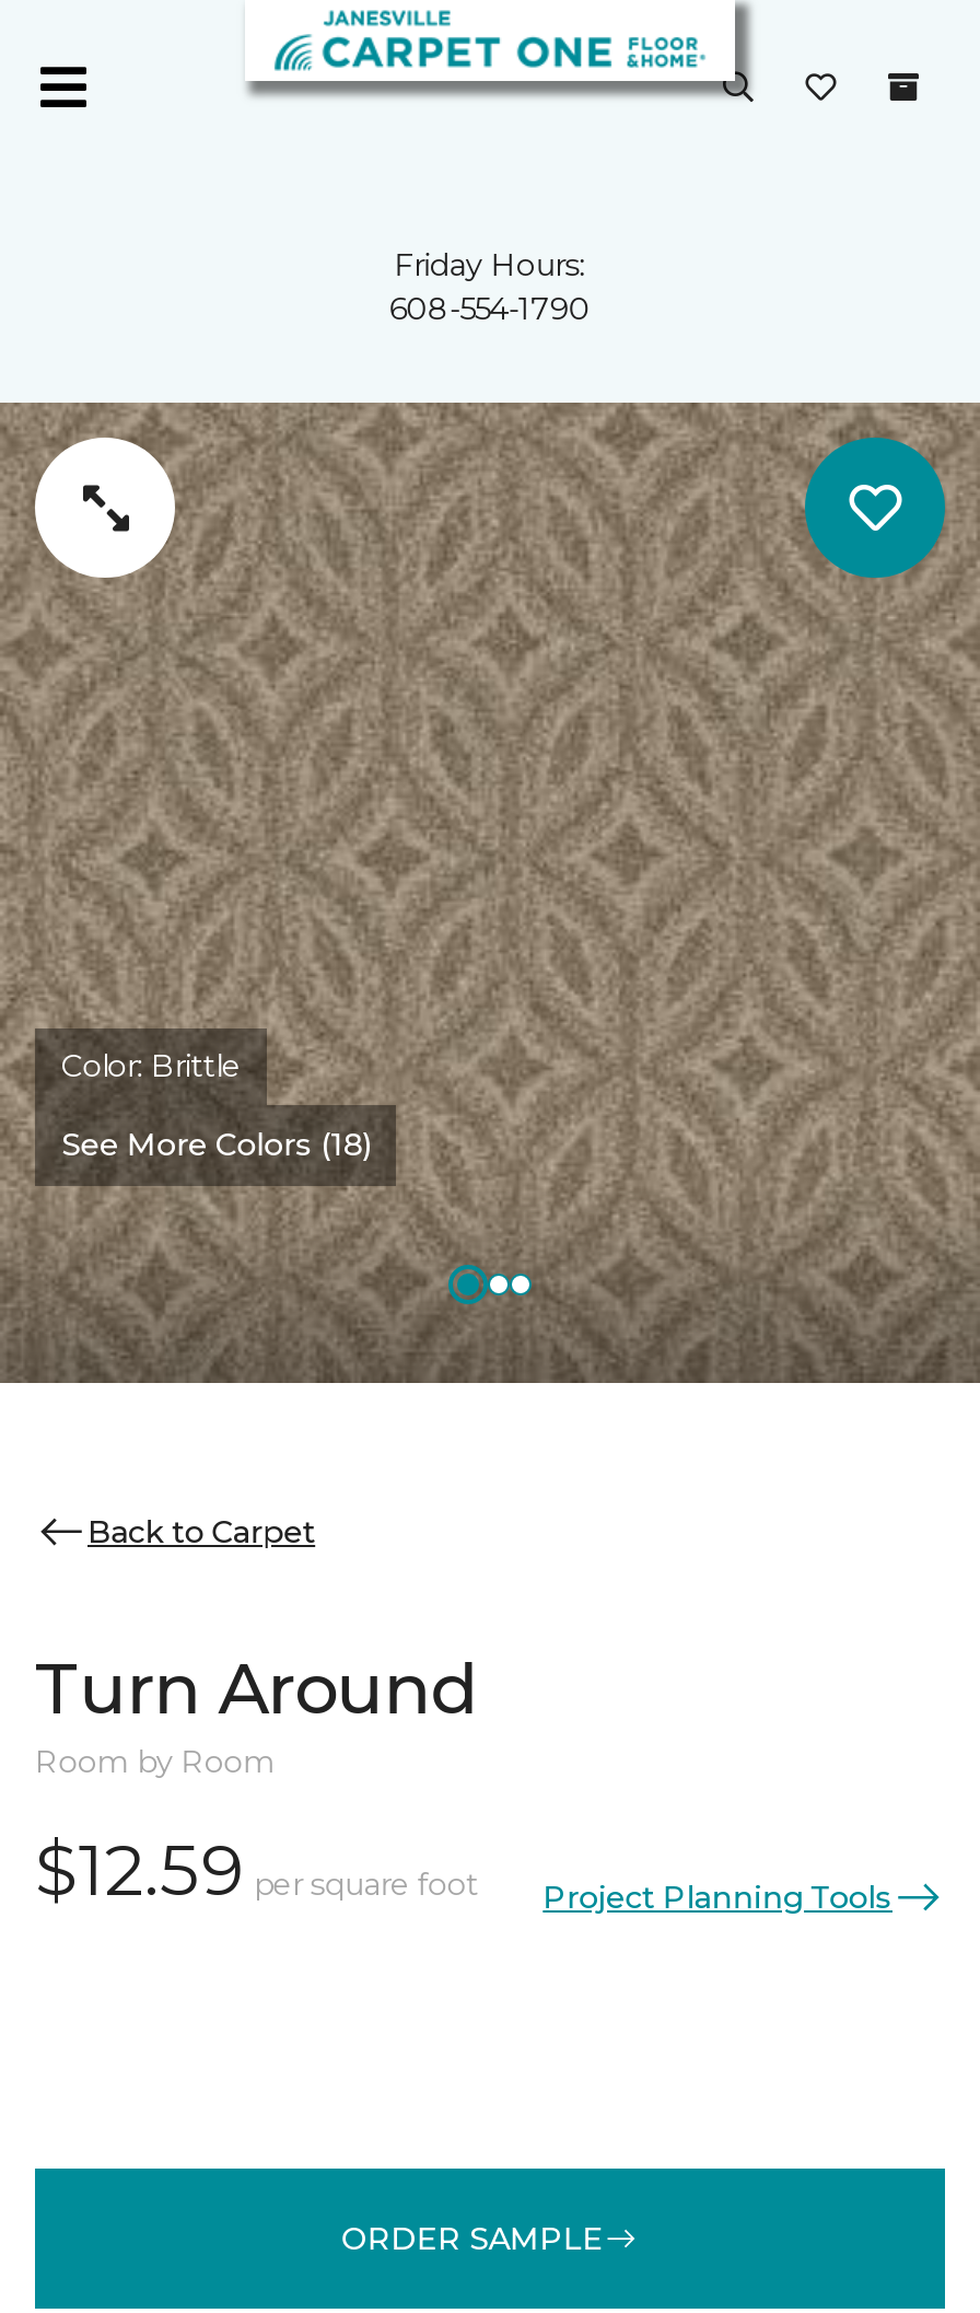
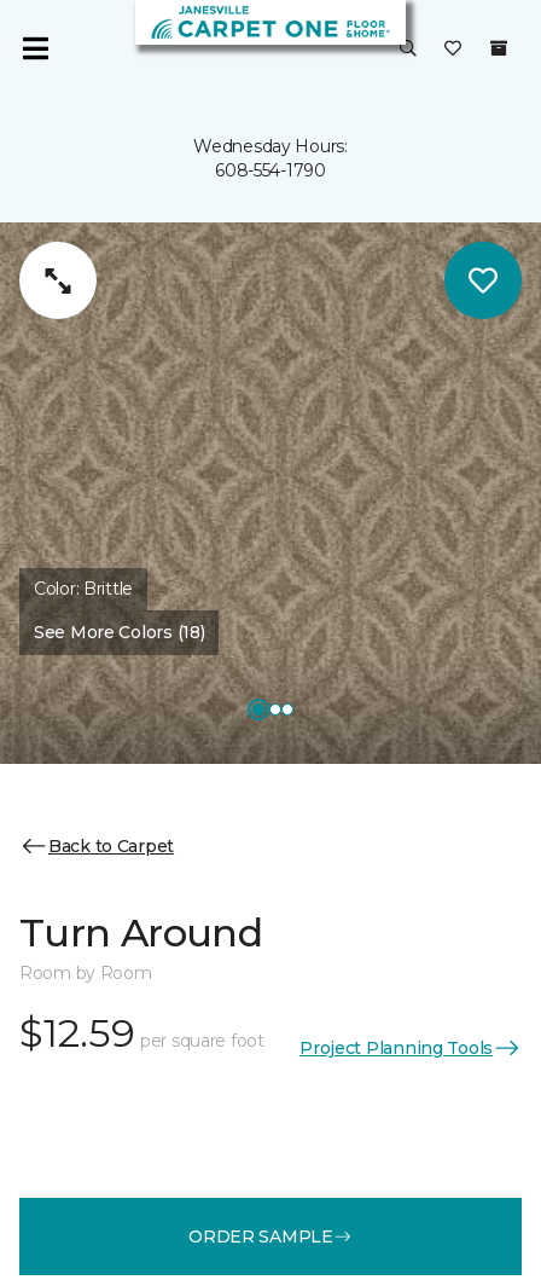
[394,245,586,284] Friday Hours: -> [193,135,348,157] Wednesday Hours:

